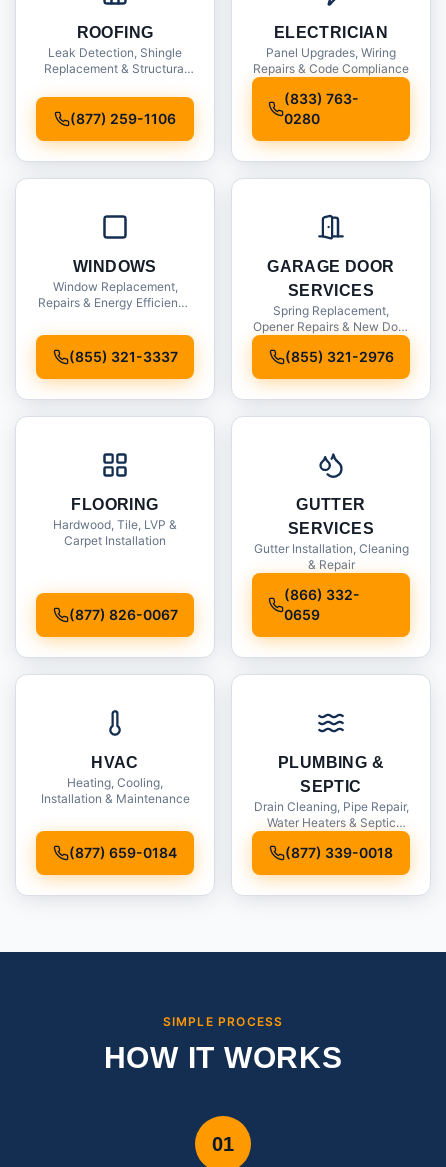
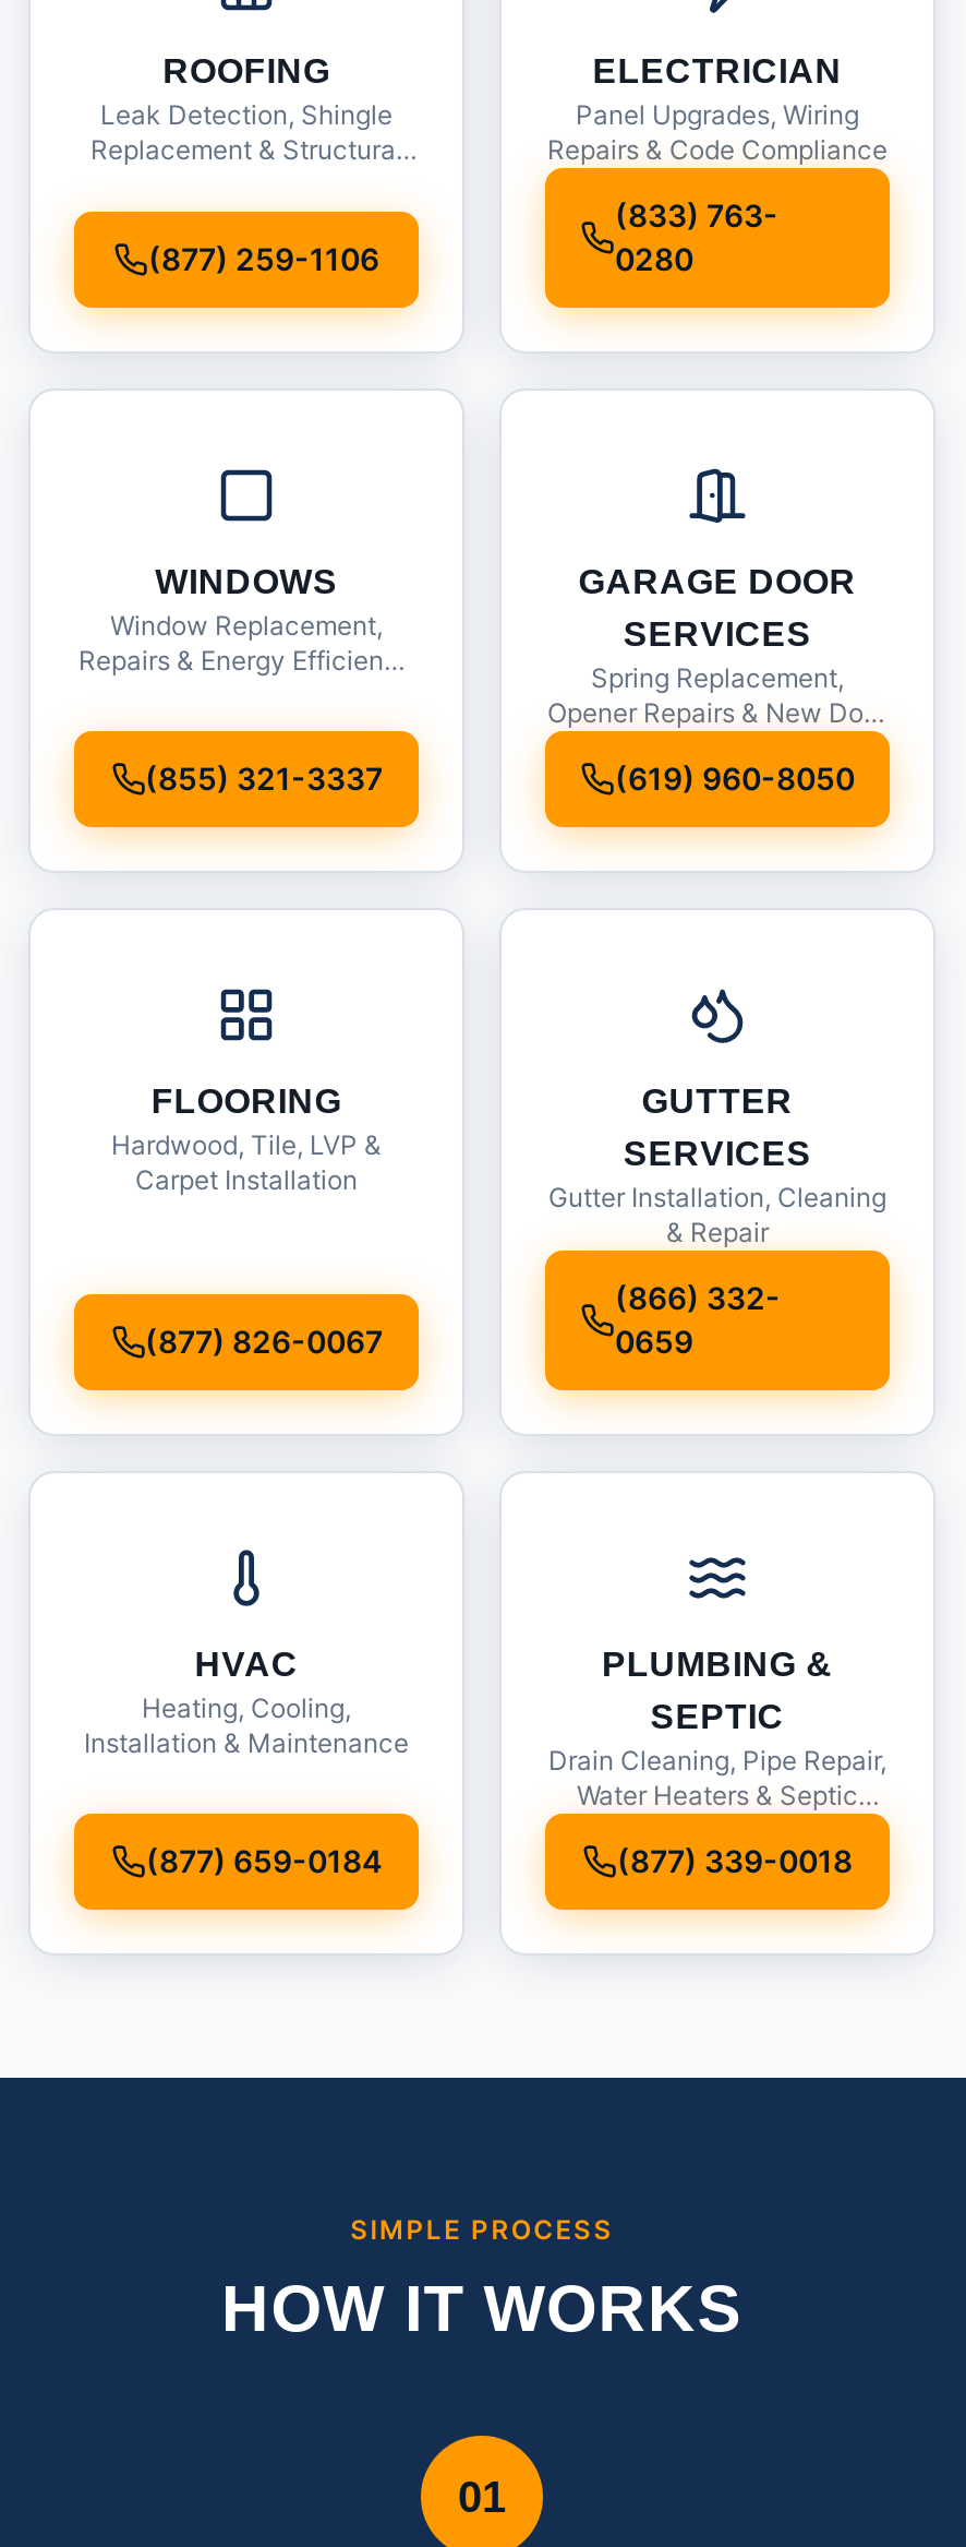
[284,348,393,365] (855) 321-2976 -> [615,760,855,797] (619) 960-8050

